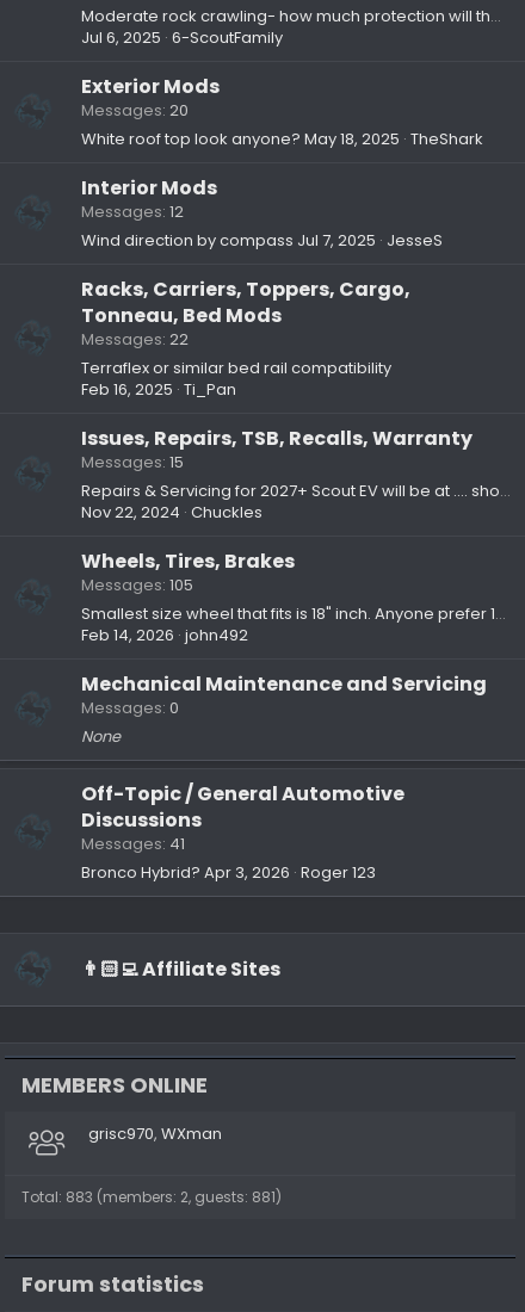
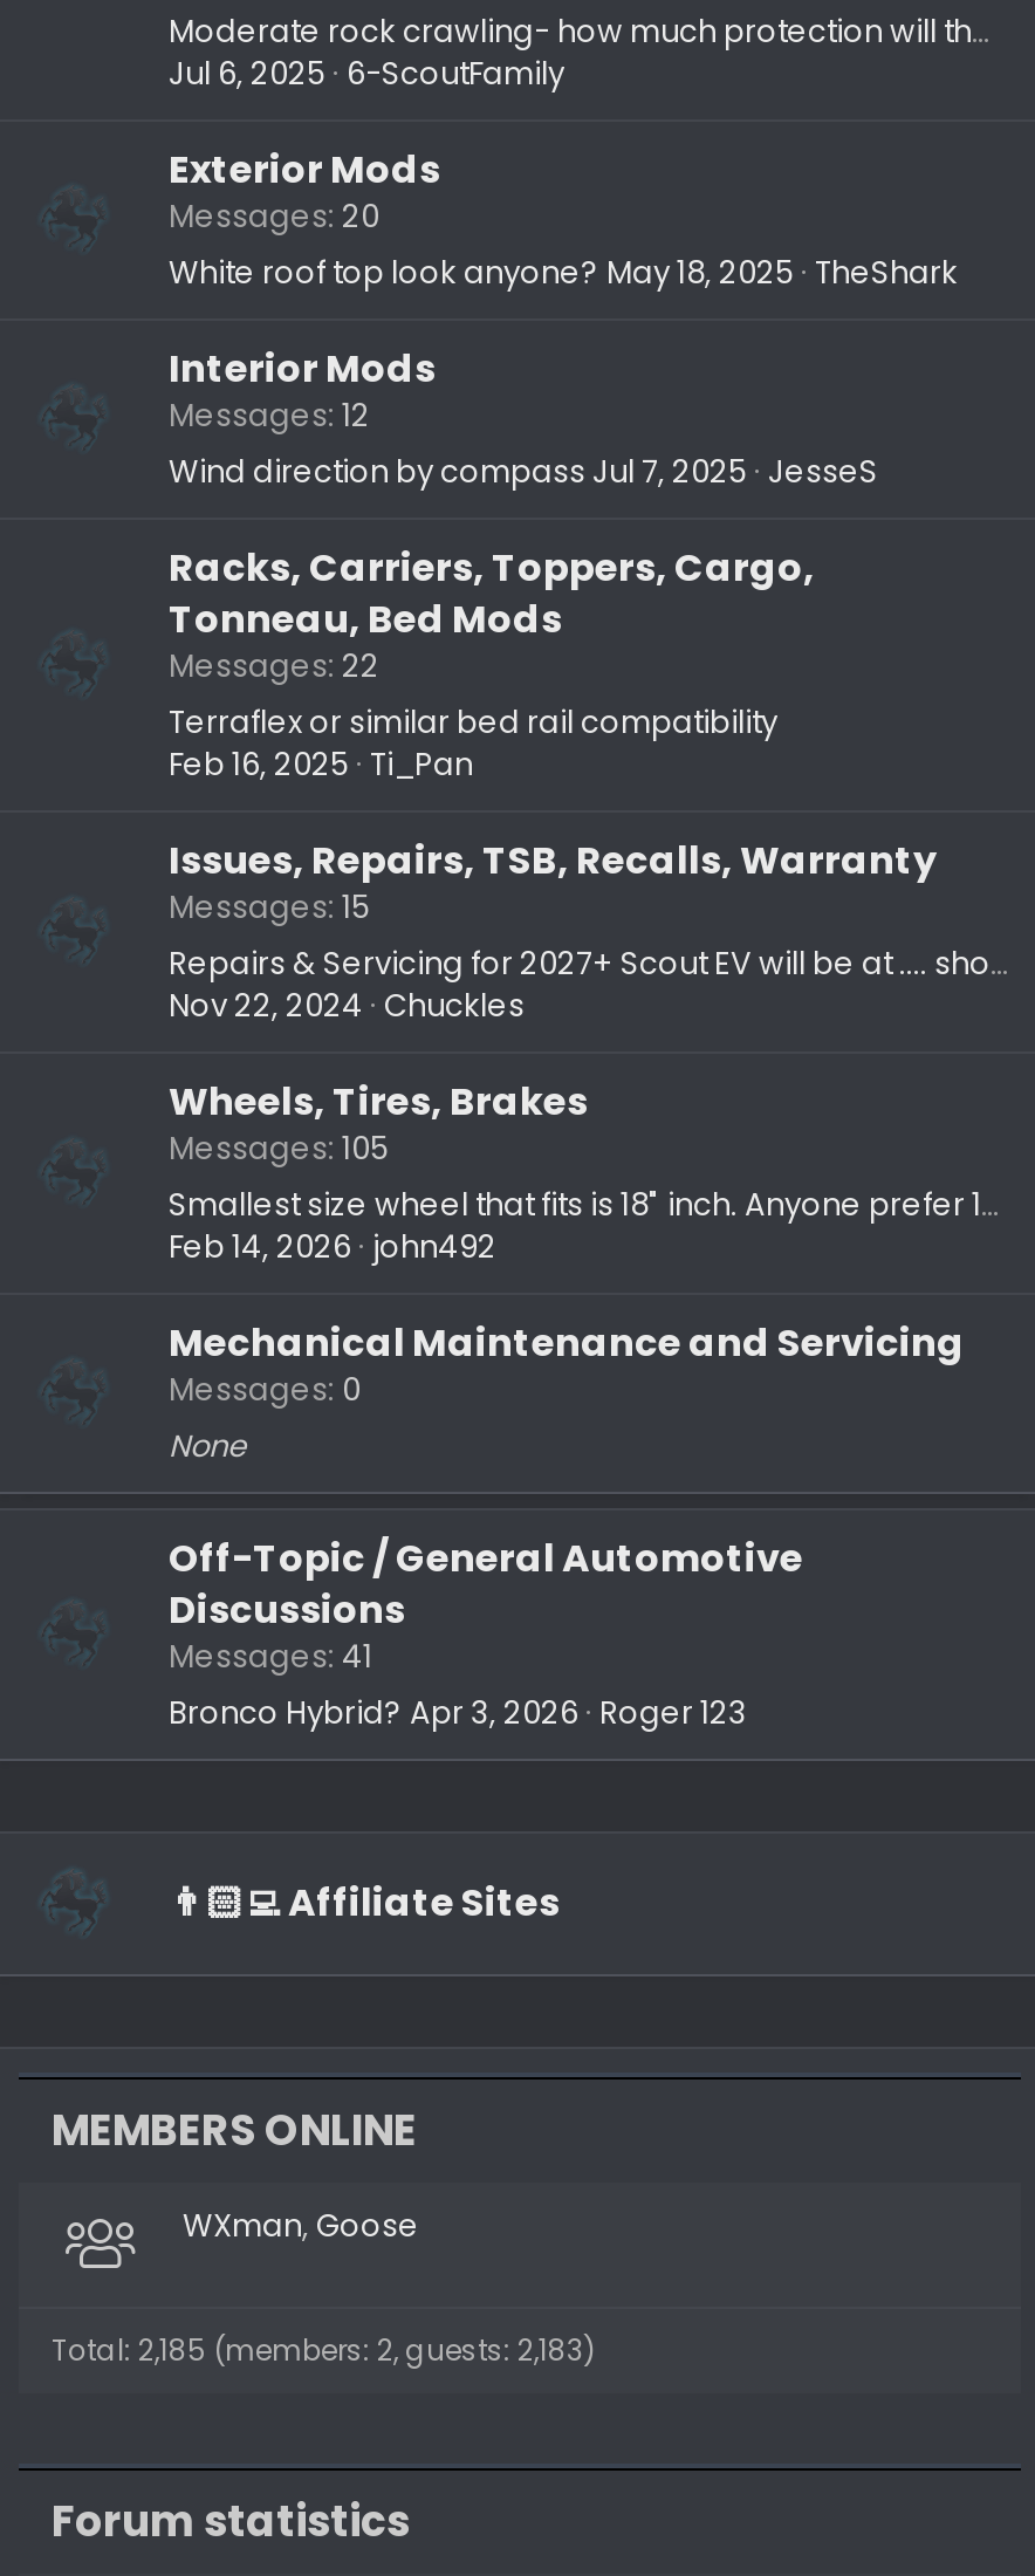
[88,1122,222,1145] grisc970 WXman -> [183,2204,419,2248] WXman Goose
[21,1187,282,1207] Total: 883 (members: 2, guests: 881) -> [52,2330,595,2370] Total: 2,185 (members: 2, guests: 2,183)

